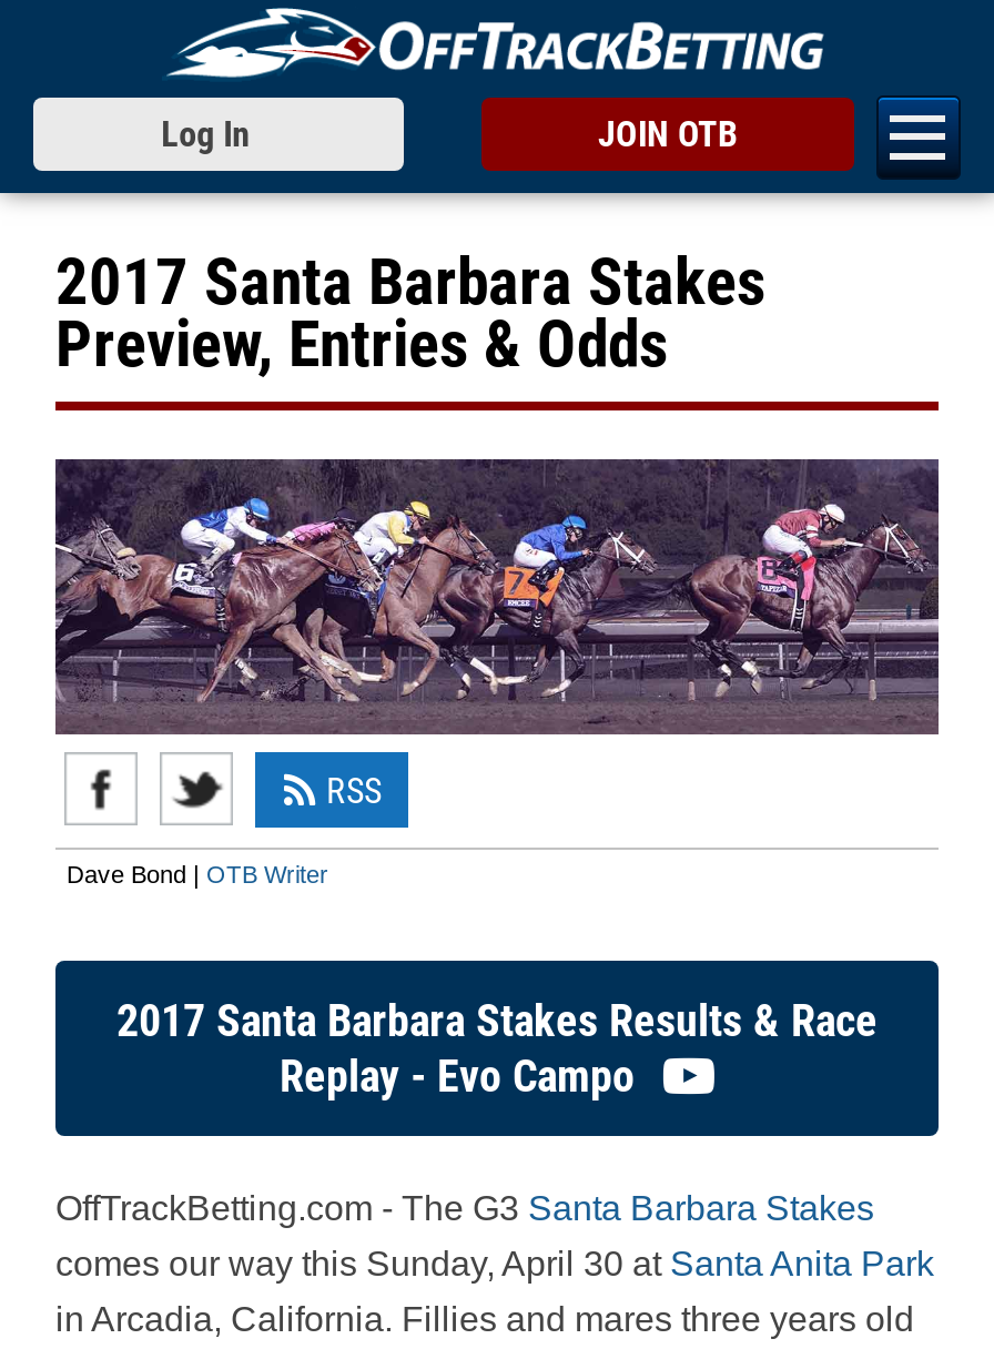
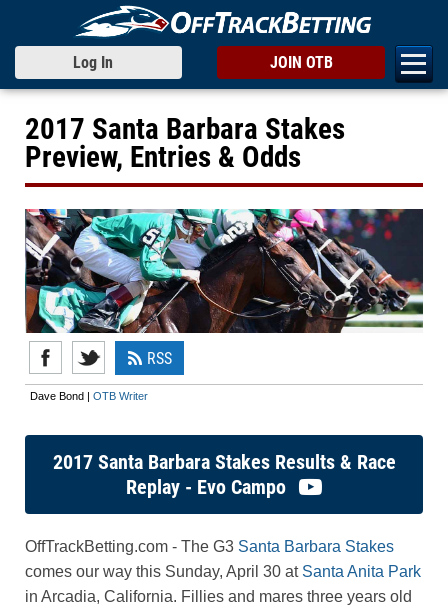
[53,457,941,737] [image] -> [25,208,423,333] [image]

